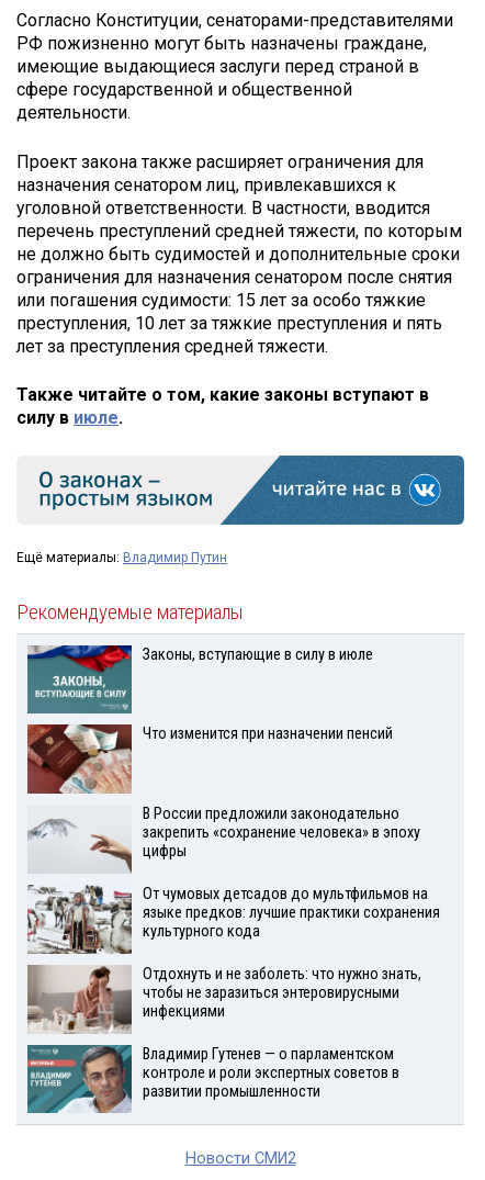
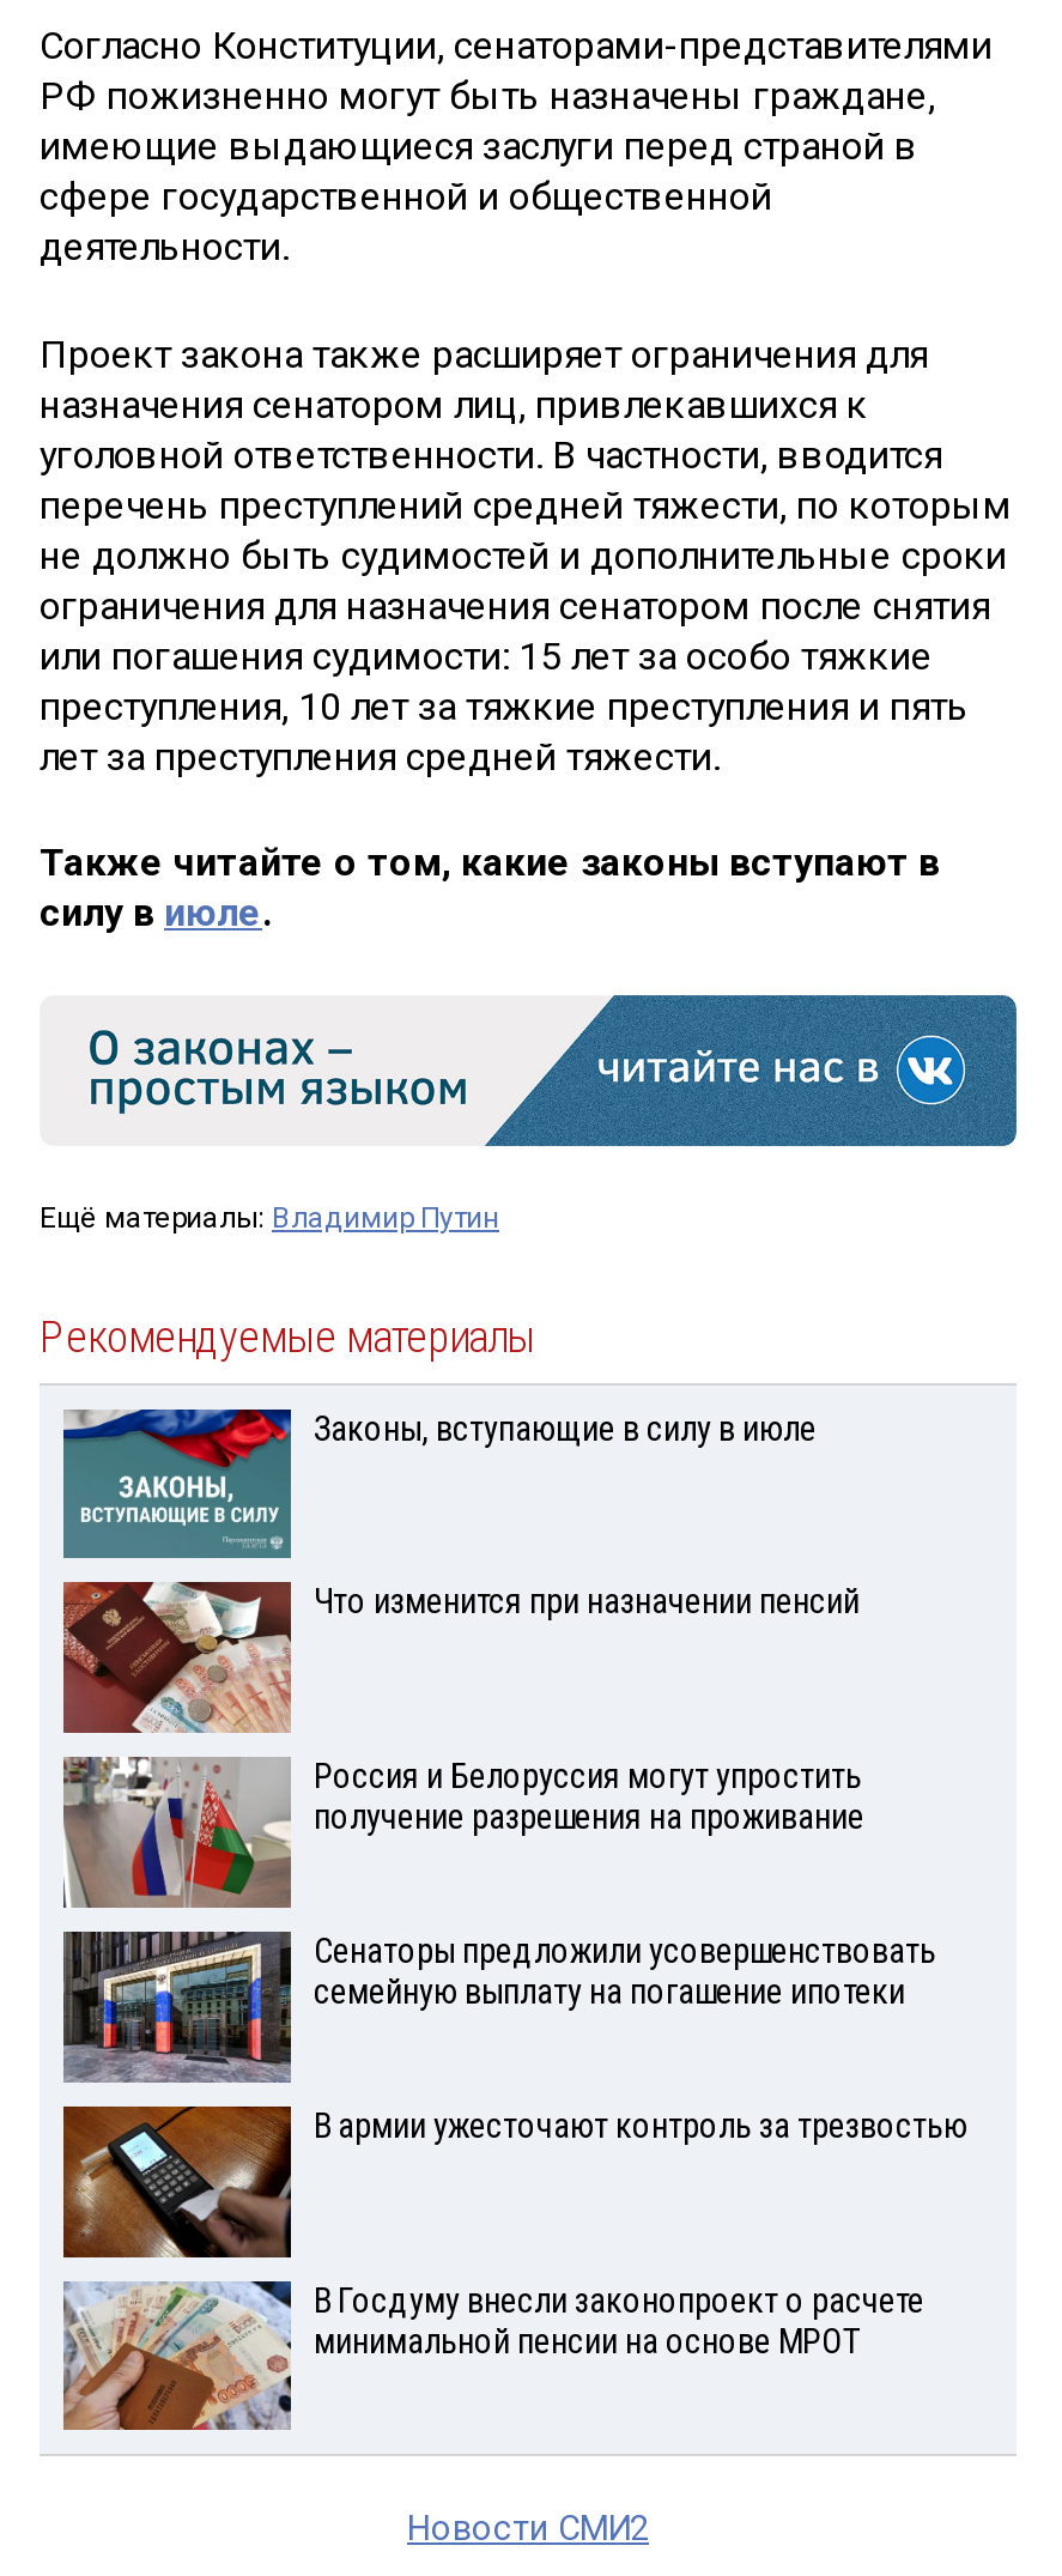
[27,805,420,874] [image] | В России предложили законодательно | закрепить «сохранение человека» в эпоху | цифры -> [61,1754,864,1910] [image] | Россия и Белоруссия могут упростить | получение разрешения на проживание
[26,885,439,955] [image] | От чумовых детсадов до мультфильмов на | языке предков: лучшие практики сохранения | культурного кода -> [61,1929,936,2083] [image] | Сенаторы предложили усовершенствовать | семейную выплату на погашение ипотеки
[26,965,421,1034] [image] | Отдохнуть и не заболеть: что нужно знать, | чтобы не заразиться энтеровирусными | инфекциями -> [61,2104,967,2260] [image] | В армии ужесточают контроль за трезвостью
[26,1044,399,1114] [image] | Владимир Гутенев — о парламентском | контроле и роли экспертных советов в | развитии промышленности -> [61,2279,924,2432] [image] | В Госдуму внесли законопроект о расчете | минимальной пенсии на основе МРОТ

